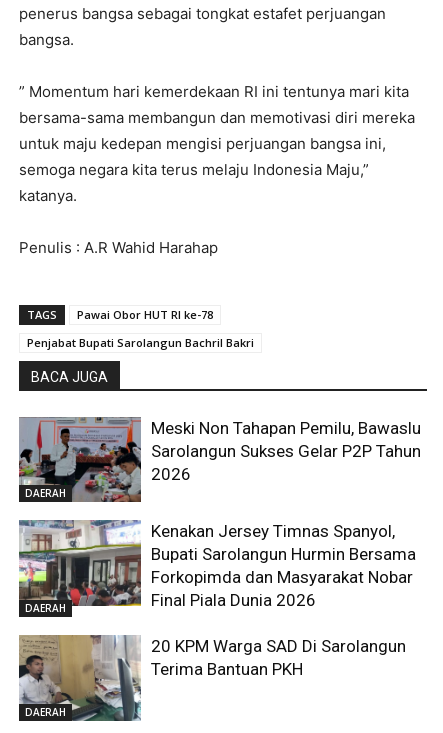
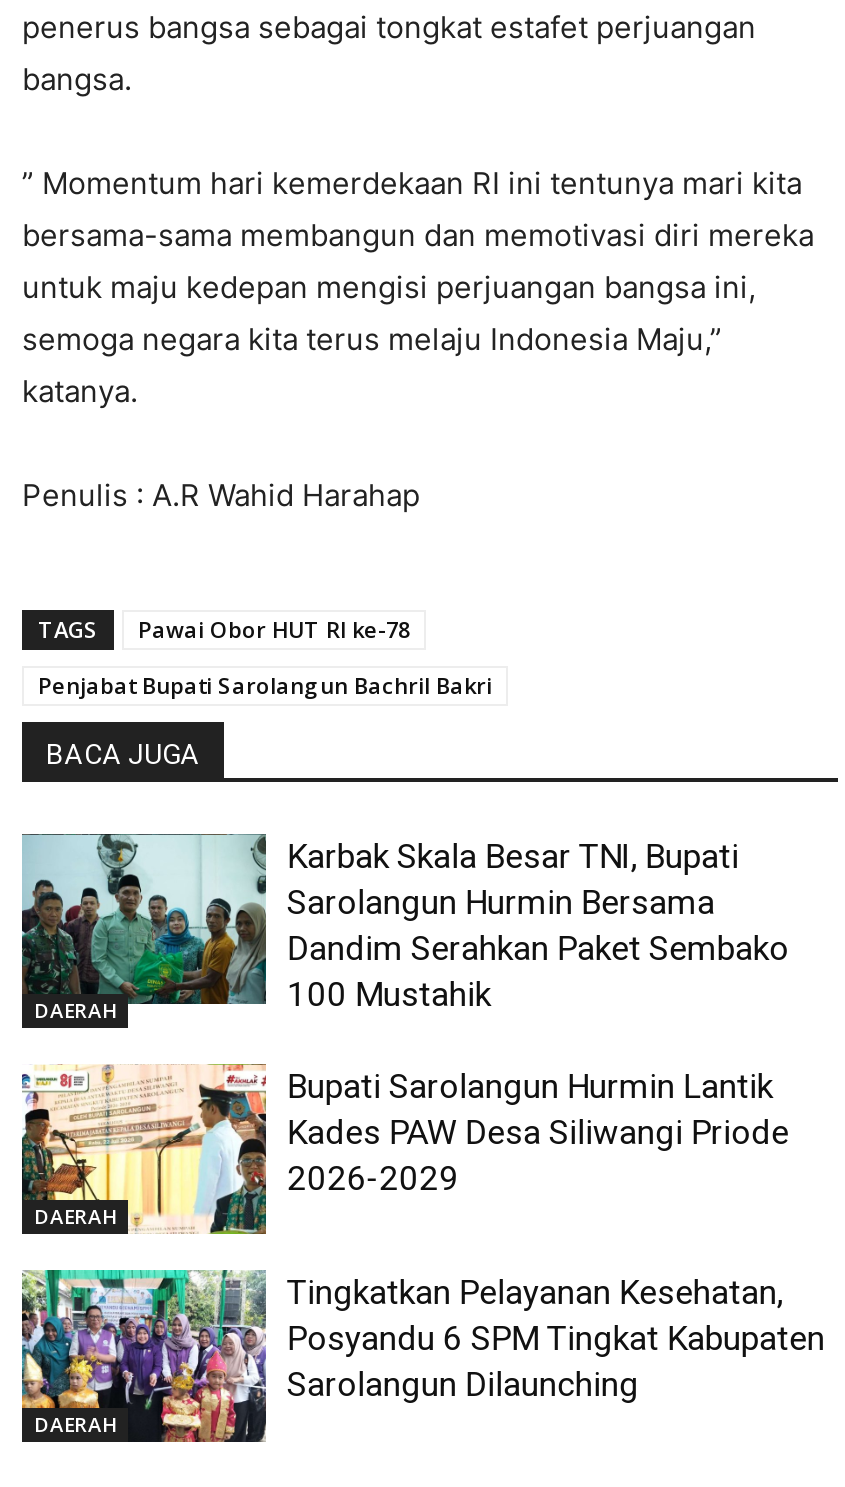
[18,417,421,503] [image] | Meski Non Tahapan Pemilu, Bawaslu | Sarolangun Sukses Gelar P2P Tahun | 2026 -> [22,834,789,1024] [image] | Karbak Skala Besar TNI, Bupati | Sarolangun Hurmin Bersama | Dandim Serahkan Paket Sembako | 100 Mustahik
[18,519,416,617] [image] | Kenakan Jersey Timnas Spanyol, | Bupati Sarolangun Hurmin Bersama | Forkopimda dan Masyarakat Nobar | Final Piala Dunia 2026 -> [20,1062,789,1236] [image] | Bupati Sarolangun Hurmin Lantik | Kades PAW Desa Siliwangi Priode | 2026-2029
[18,634,406,722] [image] | 20 KPM Warga SAD Di Sarolangun | Terima Bantuan PKH -> [20,1268,825,1444] [image] | Tingkatkan Pelayanan Kesehatan, | Posyandu 6 SPM Tingkat Kabupaten | Sarolangun Dilaunching

